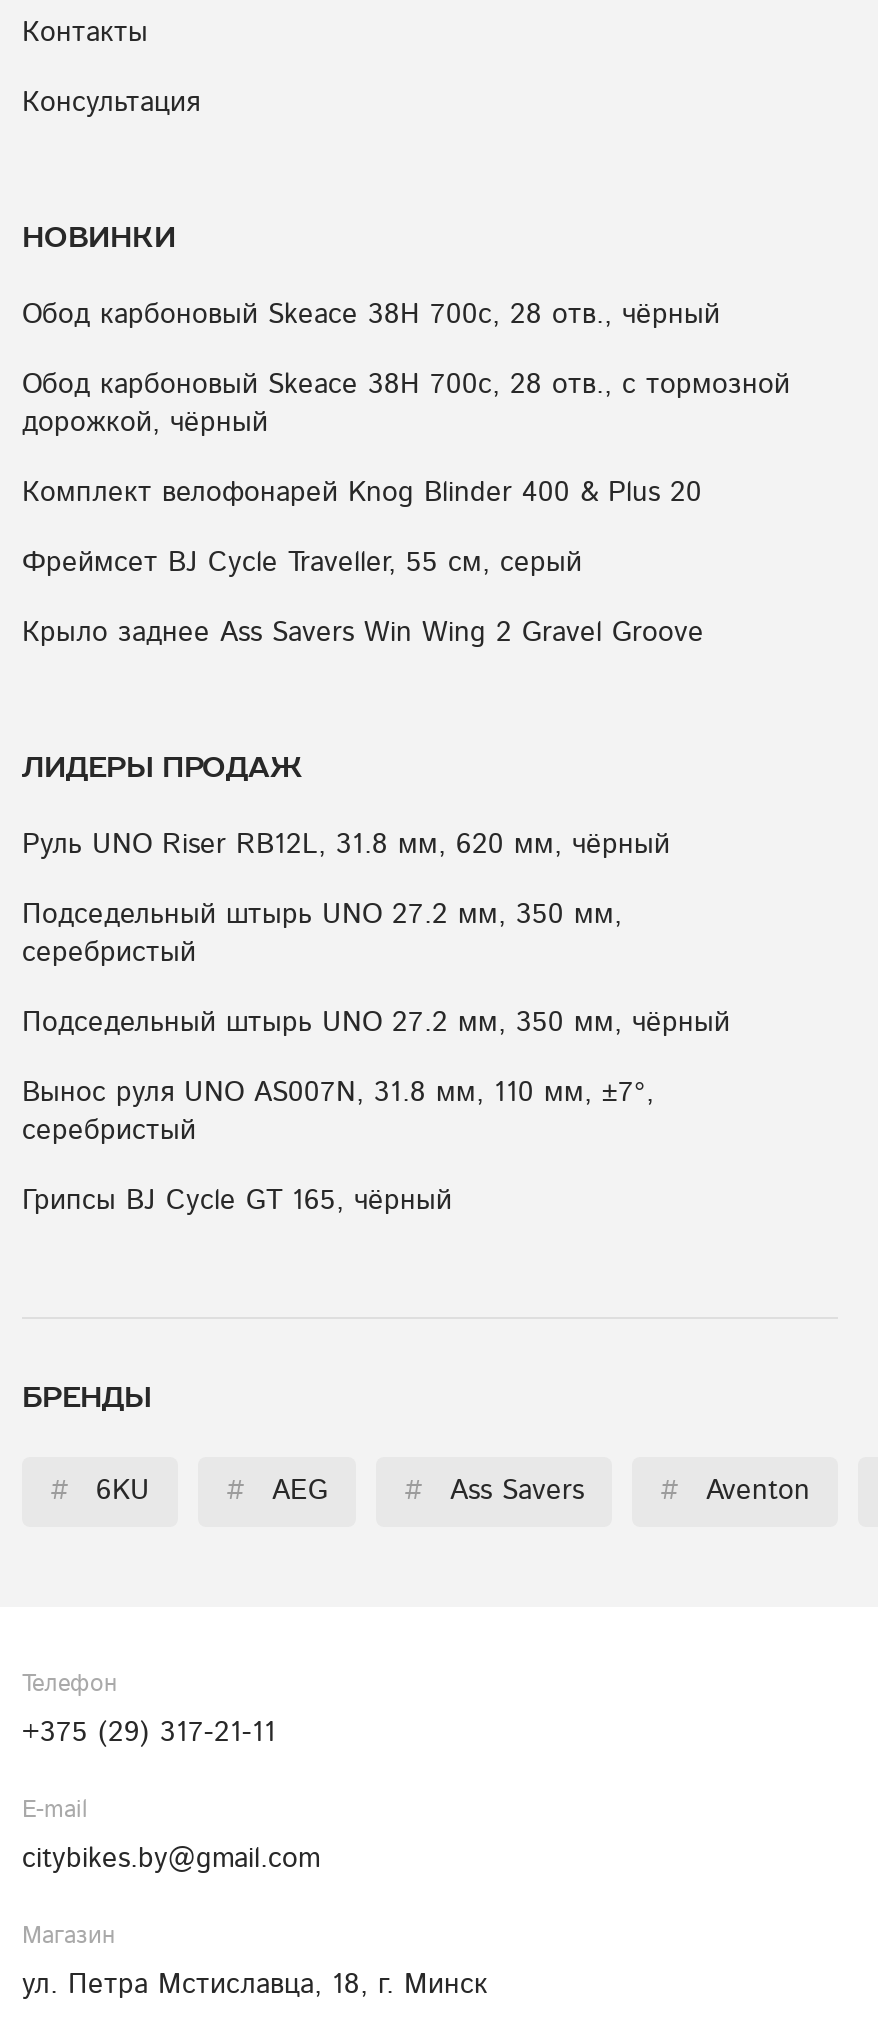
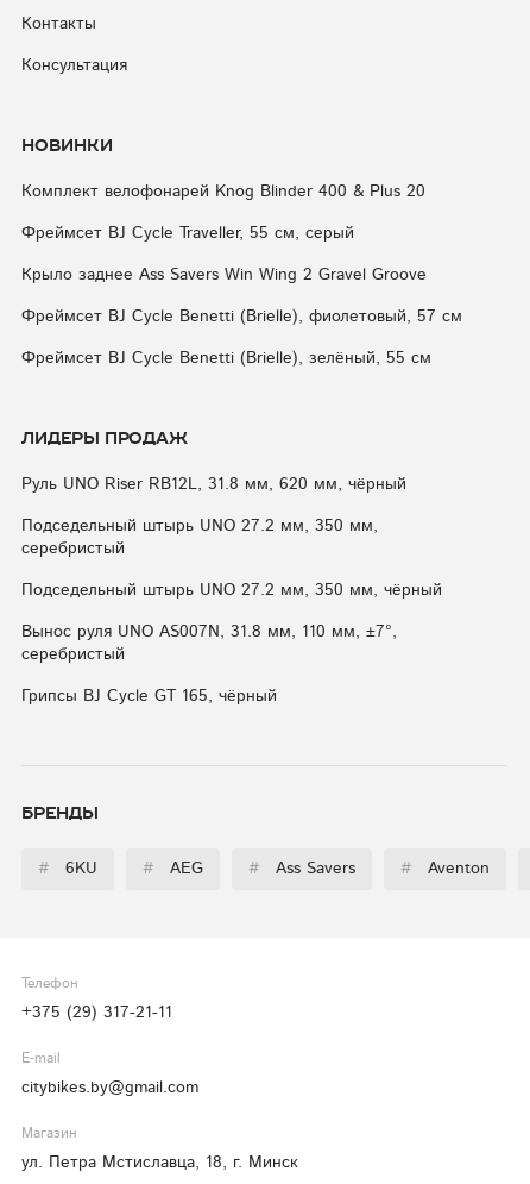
[22,301,790,437] Обод карбоновый Skeace 38H 700с, 28 отв., чёрный | Обод карбоновый Skeace 38H 700с, 28 отв., с тормозной | дорожкой, чёрный -> none
moved [22,479,704,647] -> [21,183,427,283]: Комплект велофонарей Knog Blinder 400 & Plus 20 | Фреймсет BJ Cycle Traveller, 55 см, серый | Крыло заднее Ass Savers Win Wing 2 Gravel Groove
none -> [21,308,462,367] Фреймсет BJ Cycle Benetti (Brielle), фиолетовый, 57 см | Фреймсет BJ Cycle Benetti (Brielle), зелёный, 55 см

